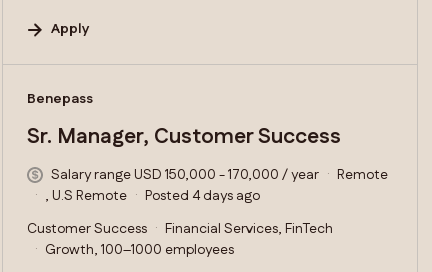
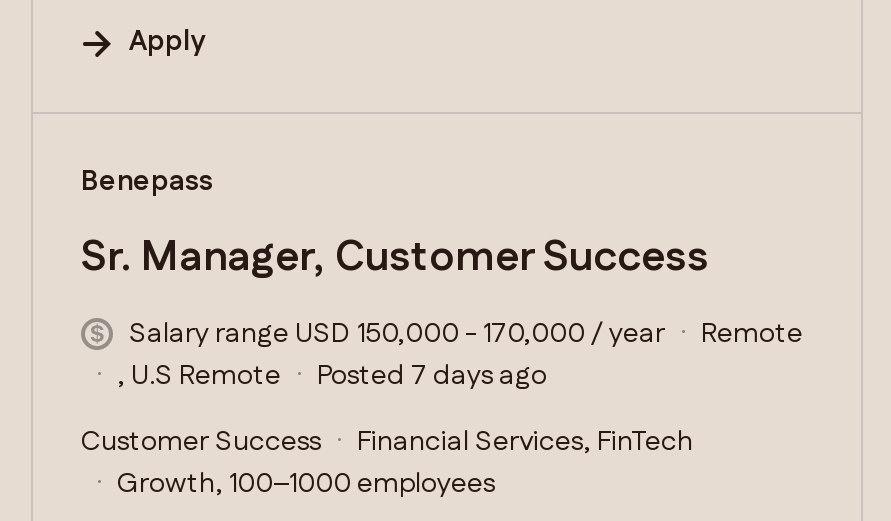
[145,186,260,206] Posted 4 days ago -> [317,356,547,396] Posted 7 days ago

